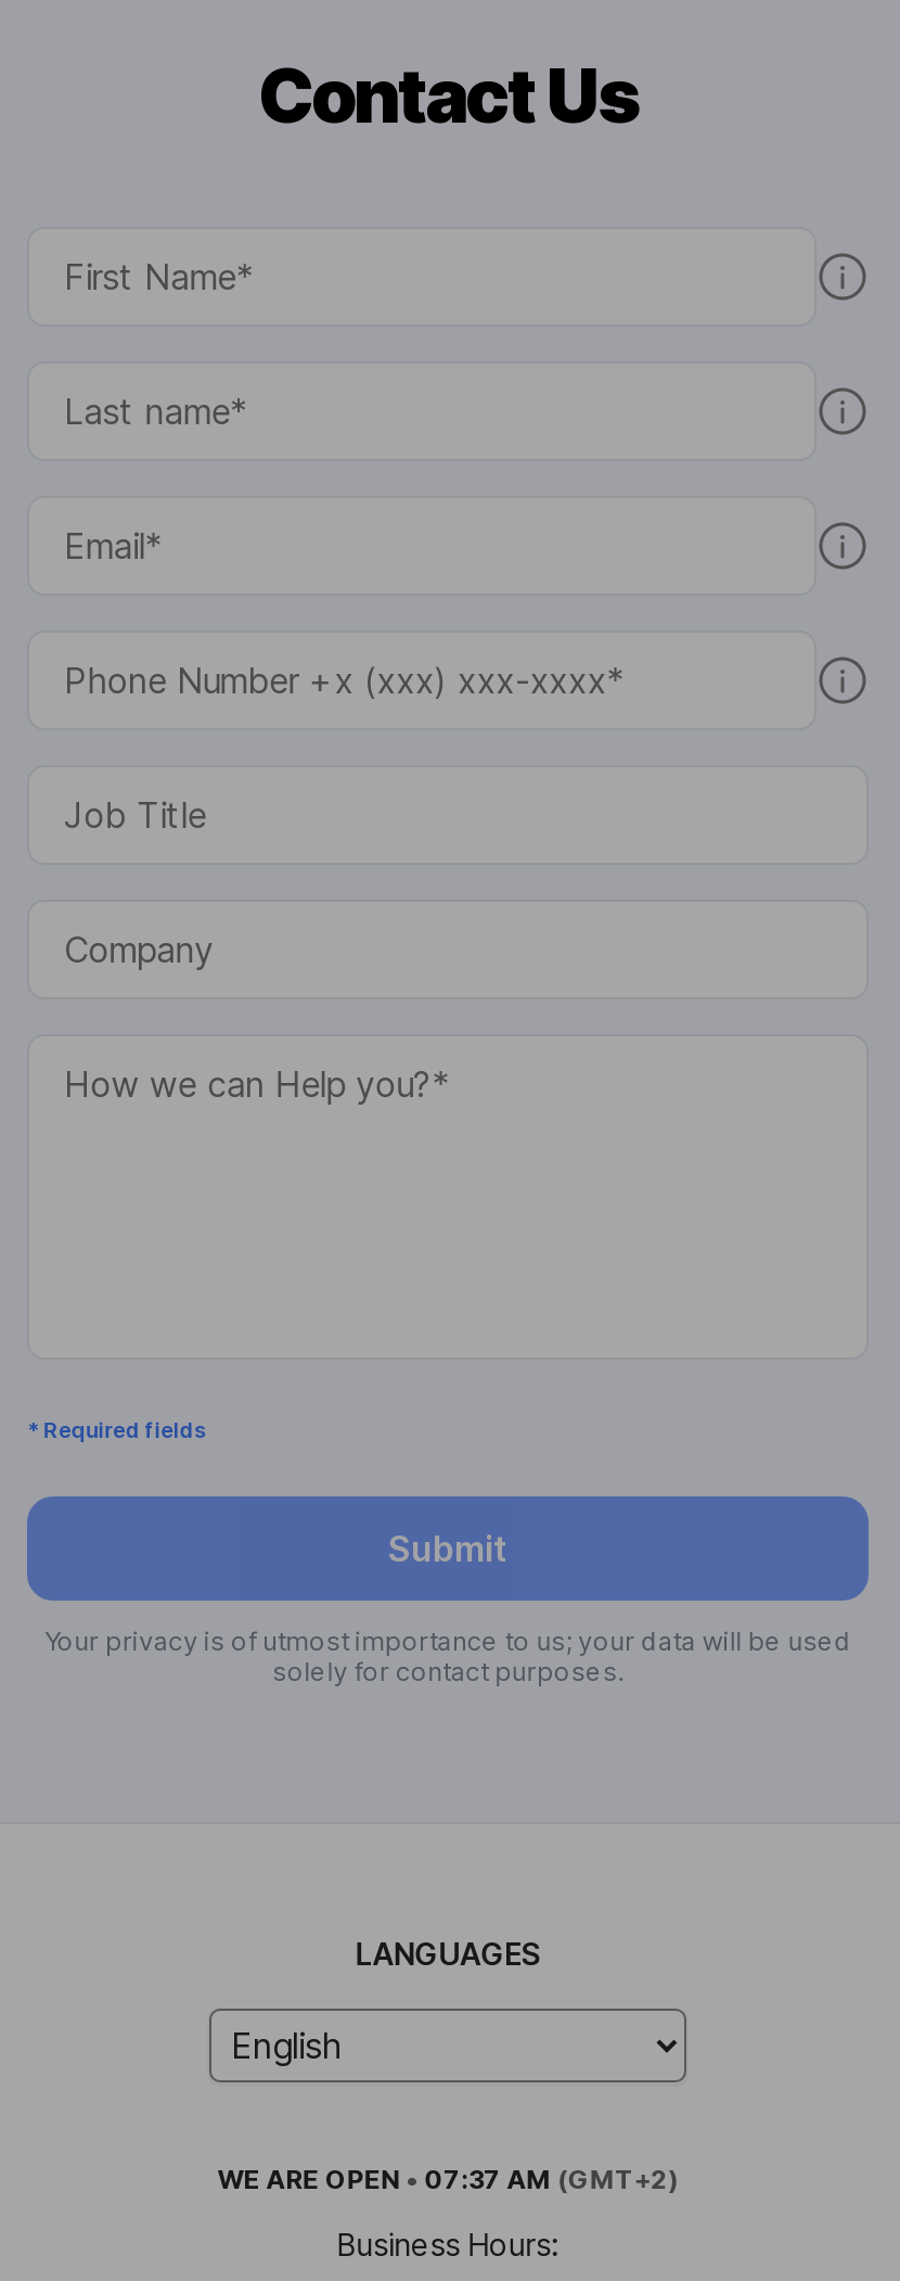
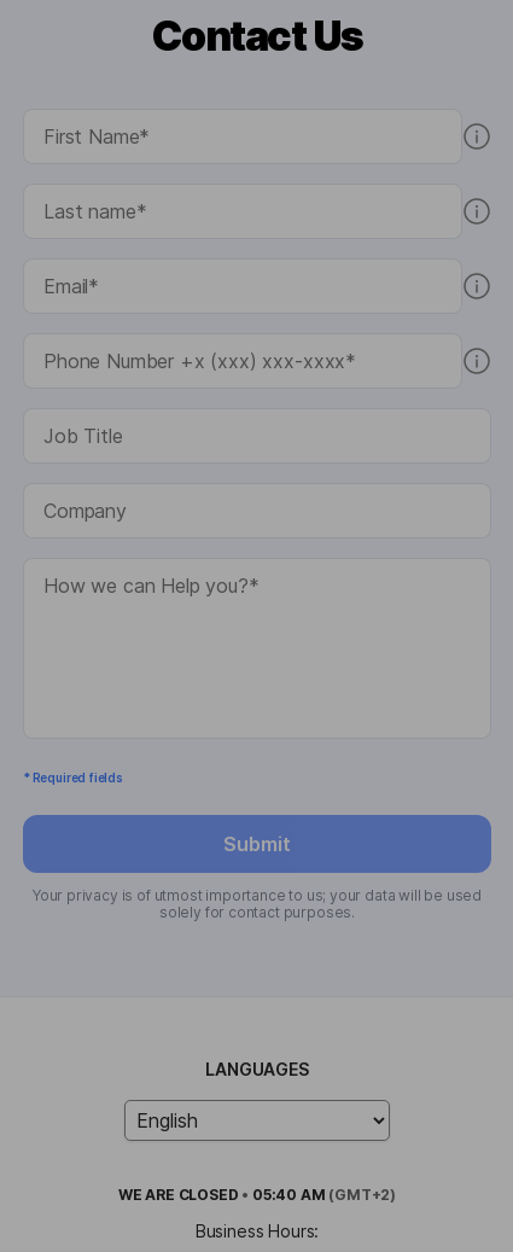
[217,2162,678,2194] WE ARE OPEN • 07:37 AM (GMT+2) -> [118,1185,396,1203] WE ARE CLOSED • 05:40 AM (GMT+2)

